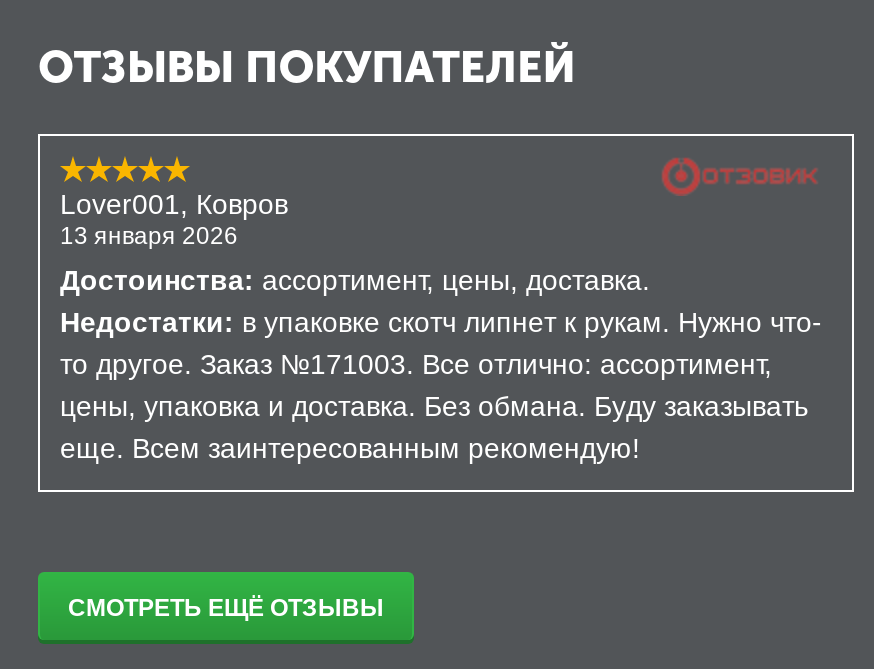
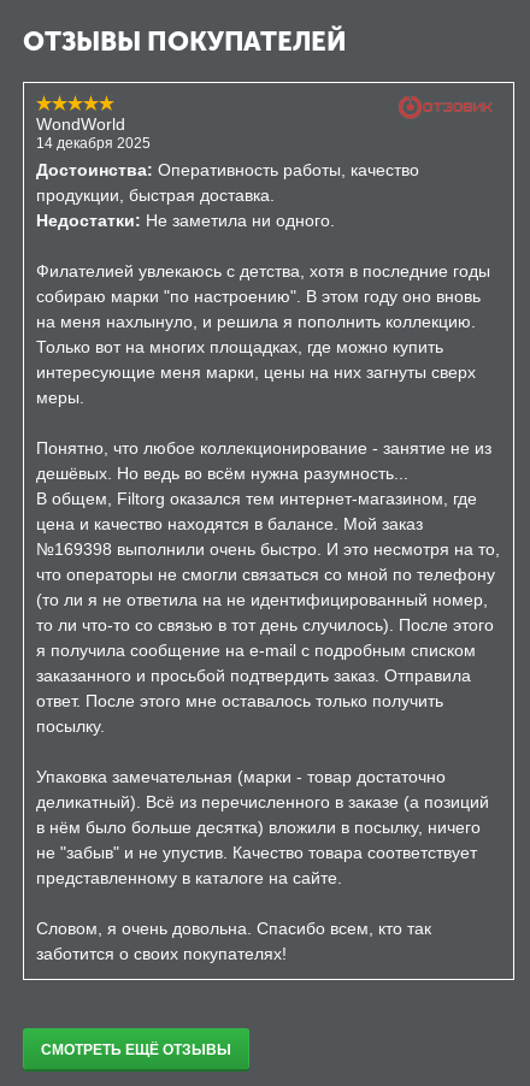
[60,188,822,464] Lover001, Ковров | 13 января 2026 | Достоинства: ассортимент, цены, доставка. | Недостатки: в упаковке скотч липнет к рукам. Нужно что- | то другое. Заказ №171003. Все отлично: ассортимент, | цены, упаковка и доставка. Без обмана. Буду заказывать | еще. Всем заинтересованным рекомендую! -> [36,114,500,963] WondWorld | 14 декабря 2025 | Достоинства: Оперативность работы, качество | продукции, быстрая доставка. | Недостатки: Не заметила ни одного. | Филателией увлекаюсь с детства, хотя в последние годы | собираю марки "по настроению". В этом году оно вновь | на меня нахлынуло, и решила я пополнить коллекцию. | Только вот на многих площадках, где можно купить | интересующие меня марки, цены на них загнуты сверх | меры. | Понятно, что любое коллекционирование - занятие не из | дешёвых. Но ведь во всём нужна разумность... | В общем, Filtorg оказался тем интернет-магазином, где | цена и качество находятся в балансе. Мой заказ | №169398 выполнили очень быстро. И это несмотря на то, | что операторы не смогли связаться со мной по телефону | (то ли я не ответила на не идентифицированный номер, | то ли что-то со связью в тот день случилось). После этого | я получила сообщение на e-mail с подробным списком | заказанного и просьбой подтвердить заказ. Отправила | ответ. После этого мне оставалось только получить | посылку. | Упаковка замечательная (марки - товар достаточно | деликатный). Всё из перечисленного в заказе (а позиций | в нём было больше десятка) вложили в посылку, ничего | не "забыв" и не упустив. Качество товара соответствует | представленному в каталоге на сайте. | Словом, я очень довольна. Спасибо всем, кто так | заботится о своих покупателях!

